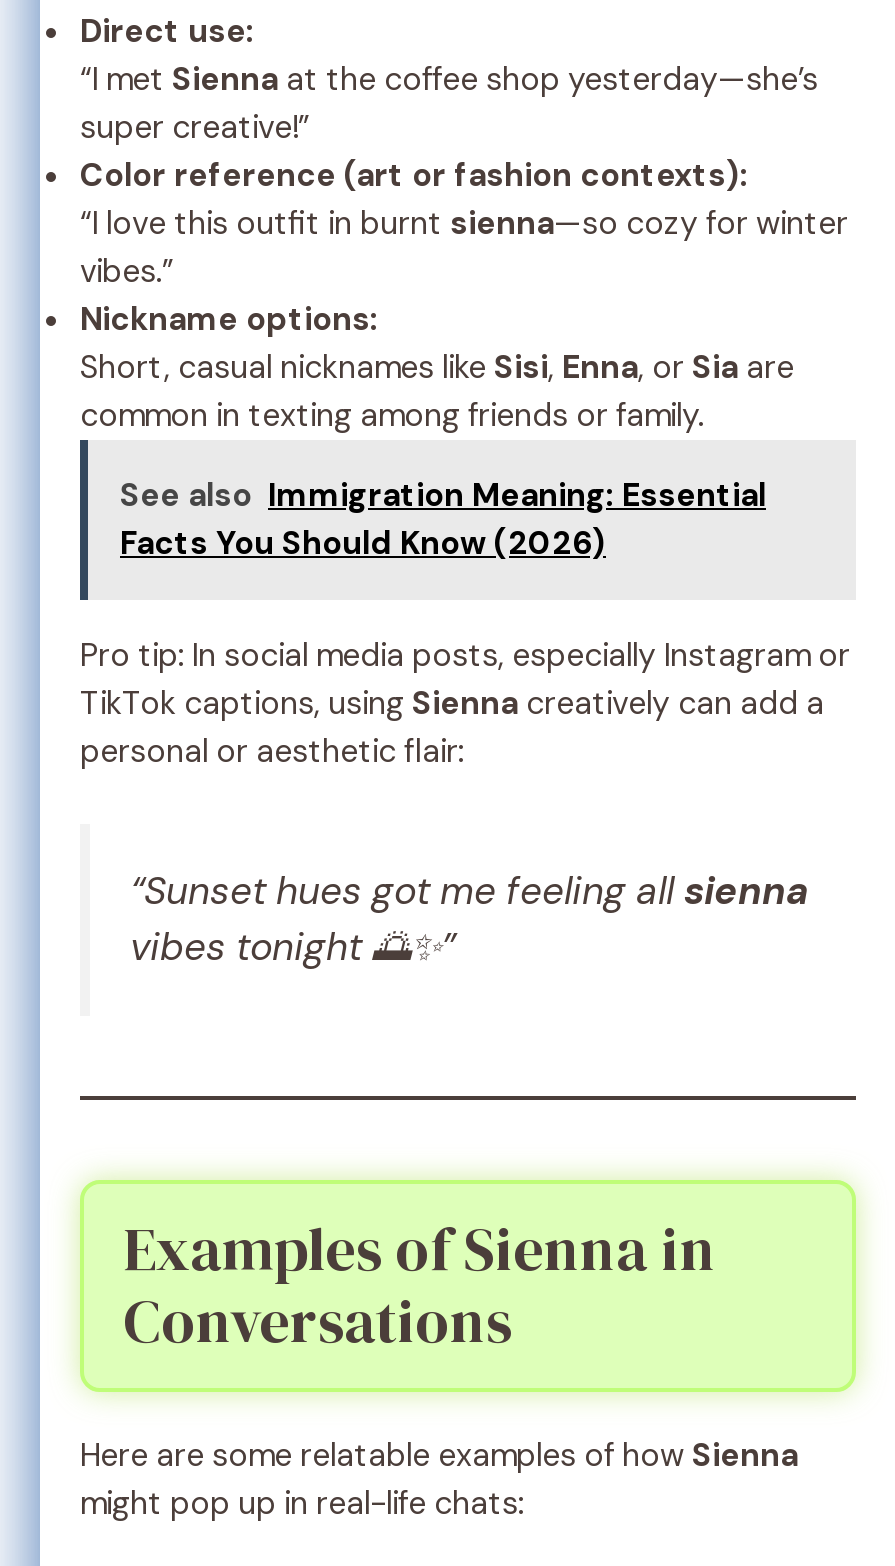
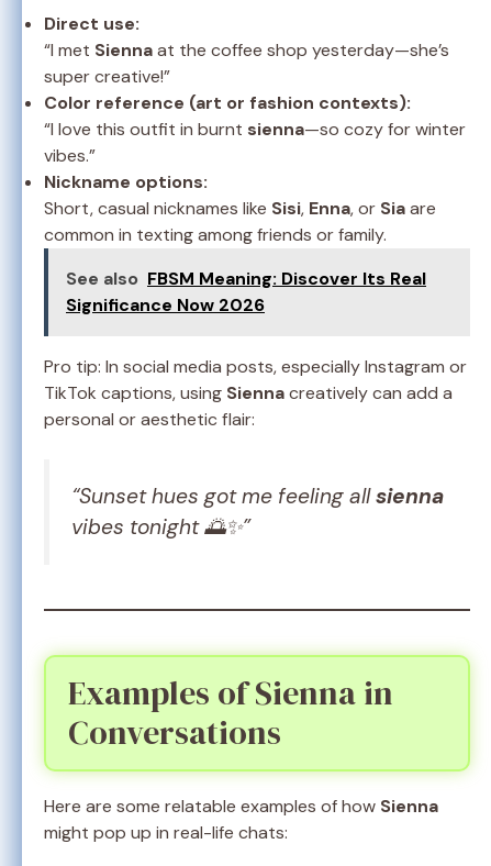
[120,474,766,564] See also Immigration Meaning: Essential | Facts You Should Know (2026) -> [66,267,426,317] See also FBSM Meaning: Discover Its Real | Significance Now 2026

